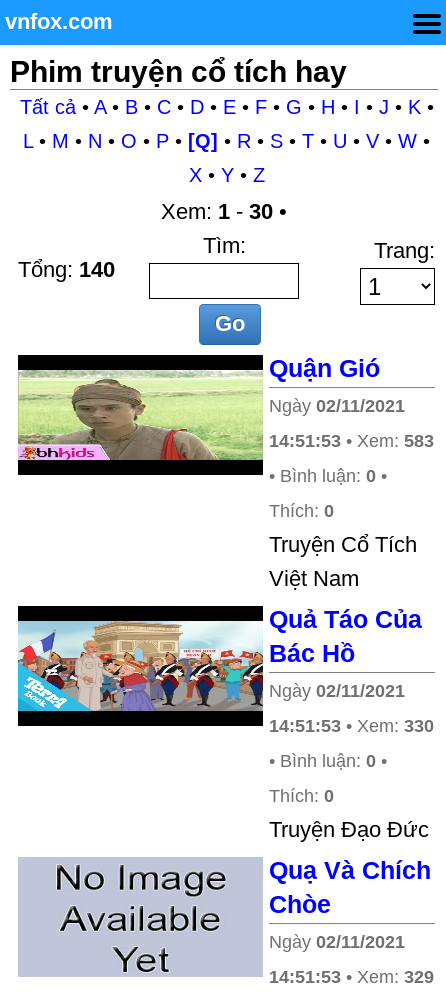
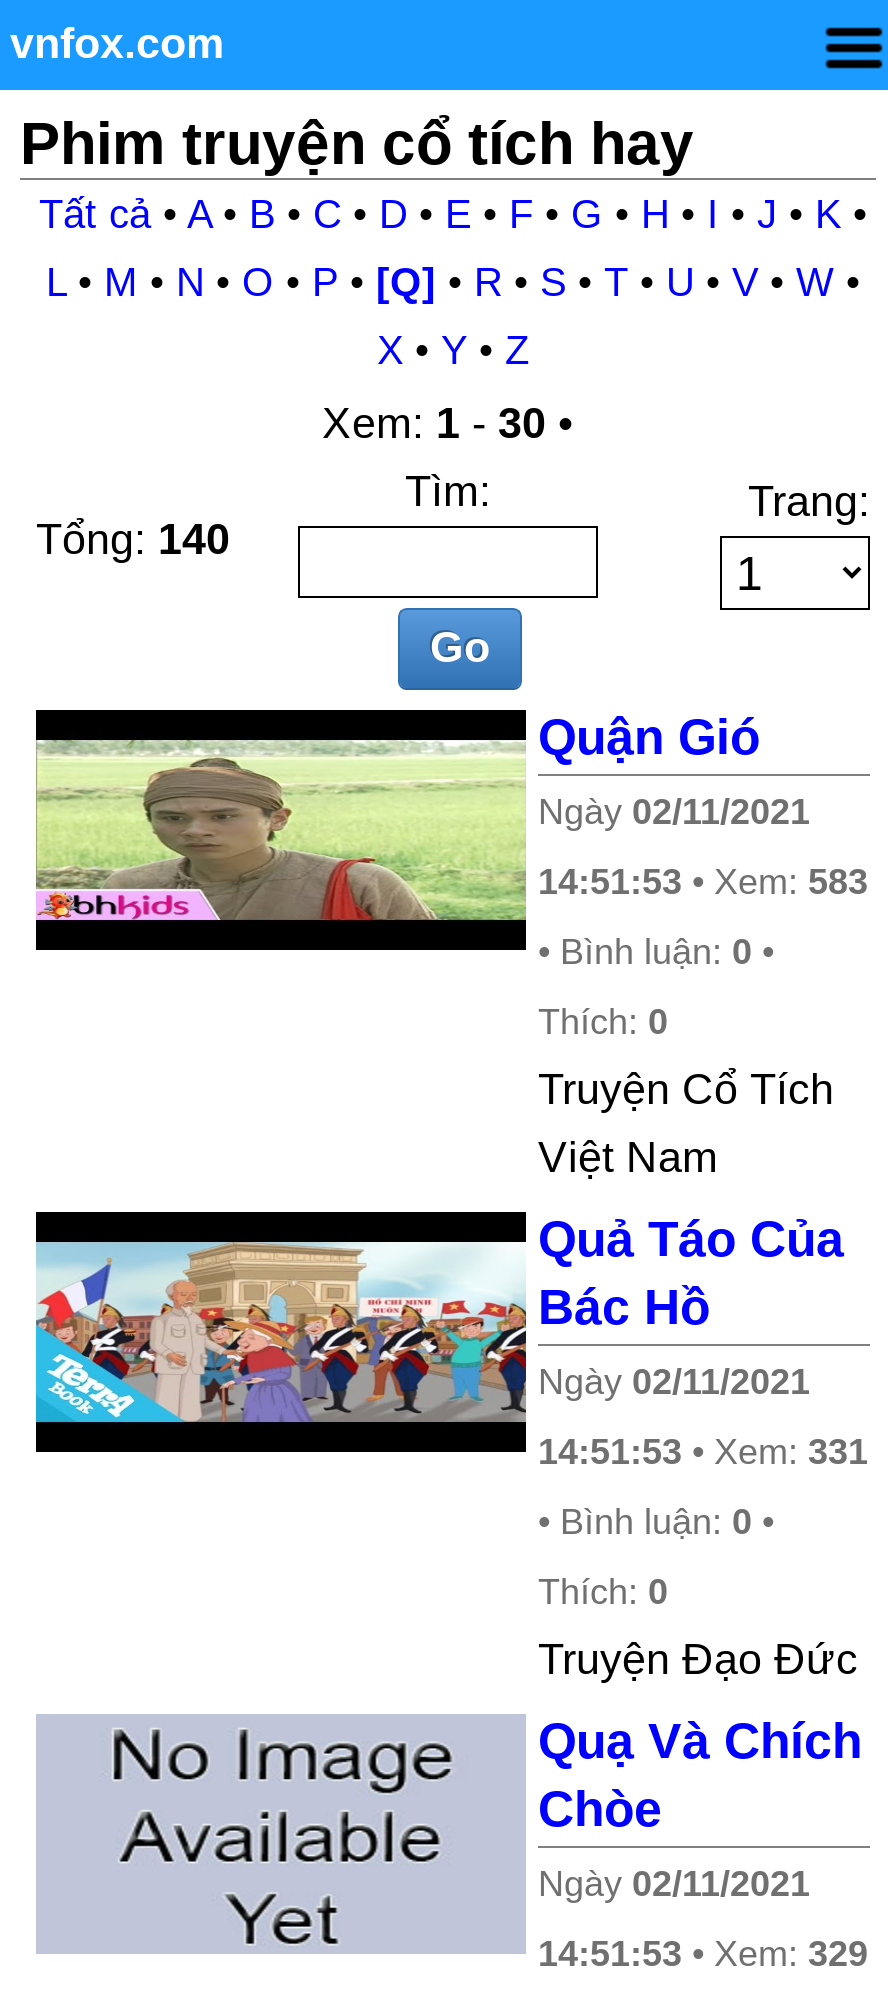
[269,716,434,736] 14:51:53 • Xem: 330 -> [538,1432,868,1472] 14:51:53 • Xem: 331

